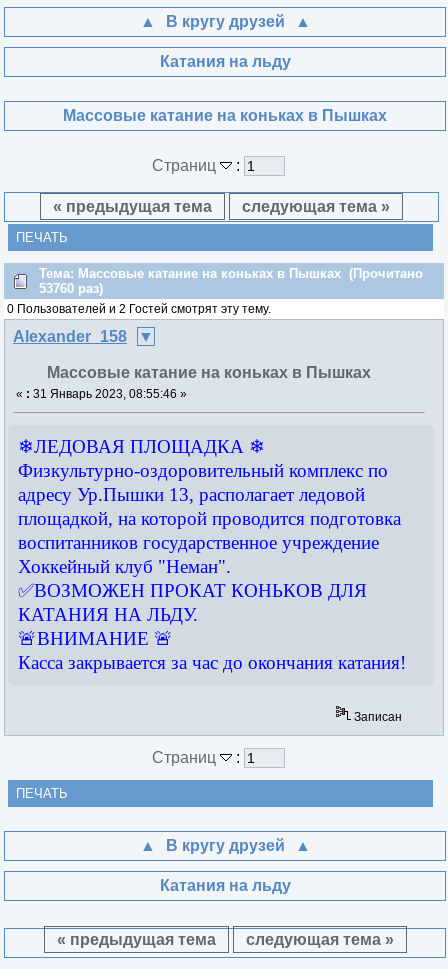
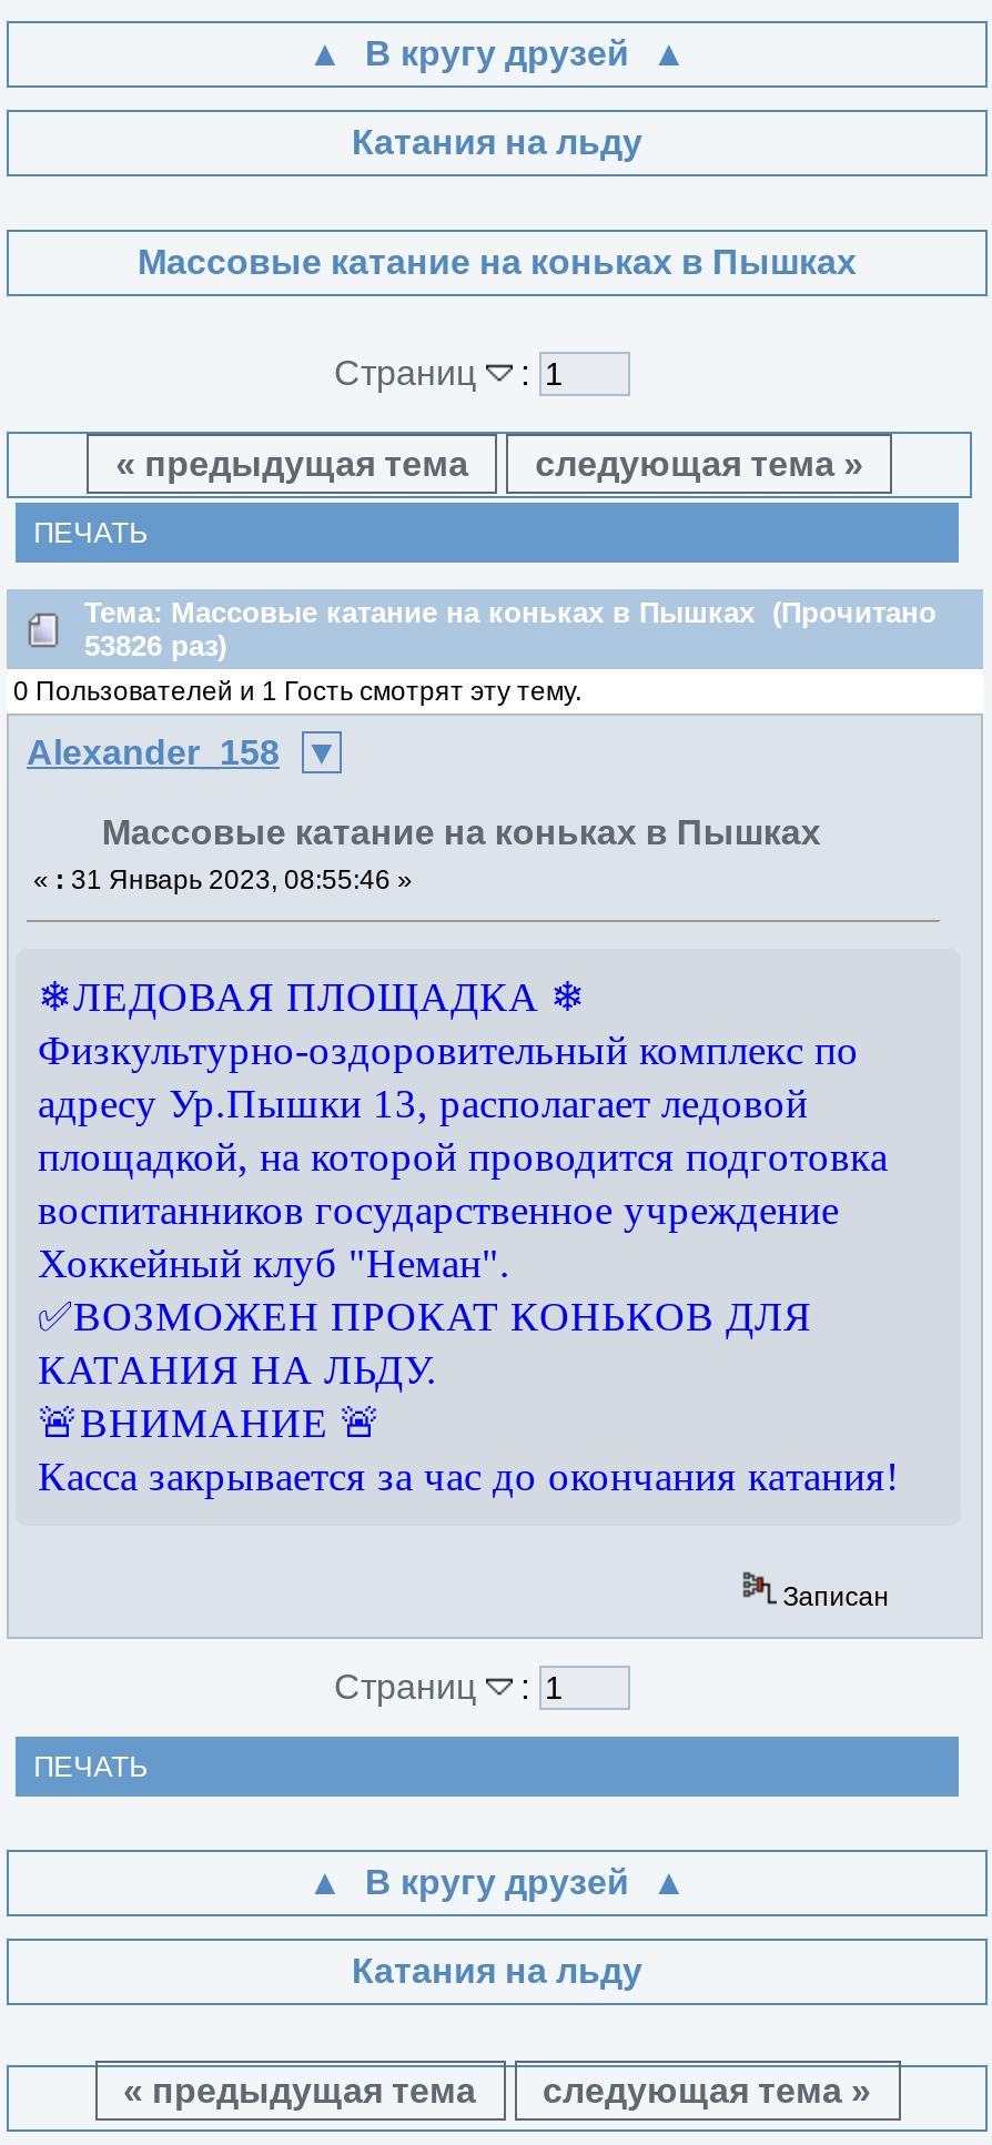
[39,281,103,296] 53760 раз) -> [84,629,226,662] 53826 раз)
[7,302,271,316] 0 Пользователей и 2 Гостей смотрят эту тему. -> [13,675,581,706] 0 Пользователей и 1 Гость смотрят эту тему.

